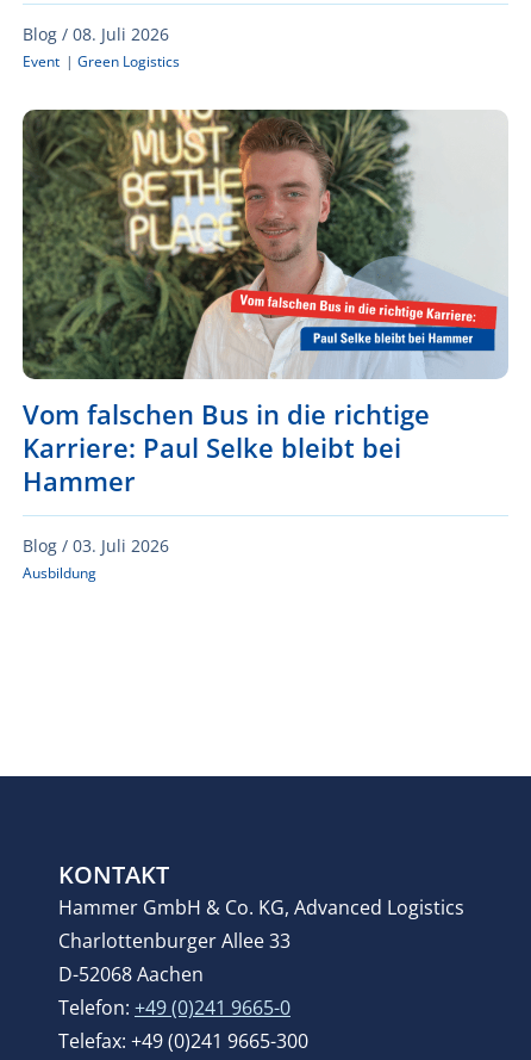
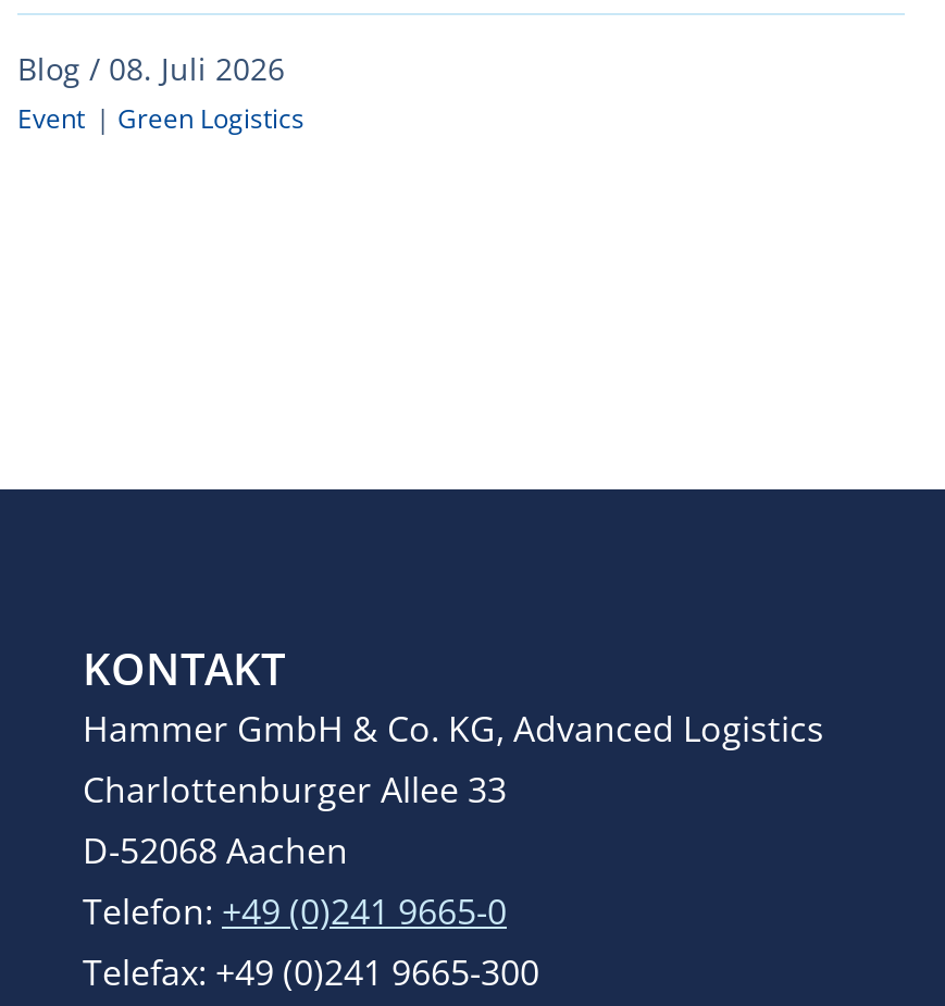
[21,109,508,584] [image] | Vom falschen Bus in die richtige | Karriere: Paul Selke bleibt bei | Hammer | Blog / 03. Juli 2026 | Ausbildung -> none

